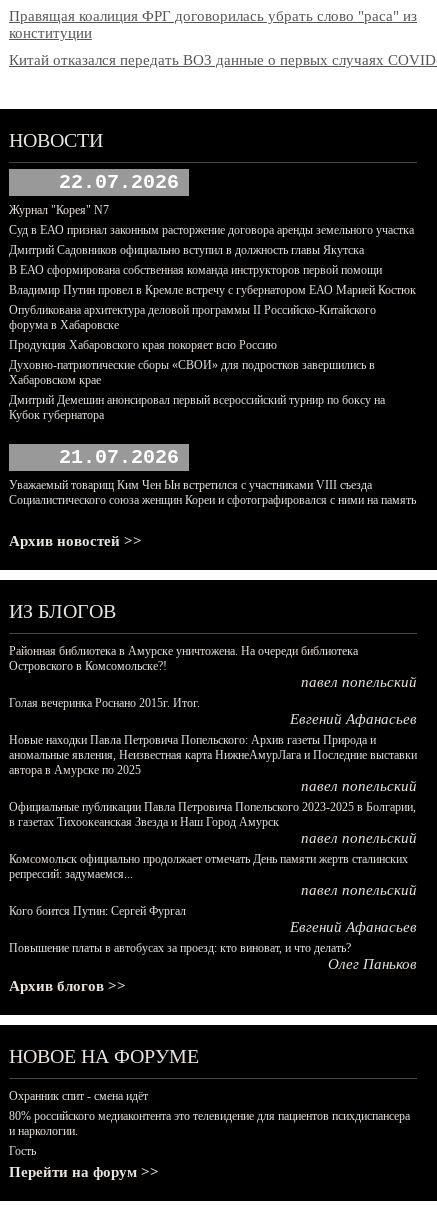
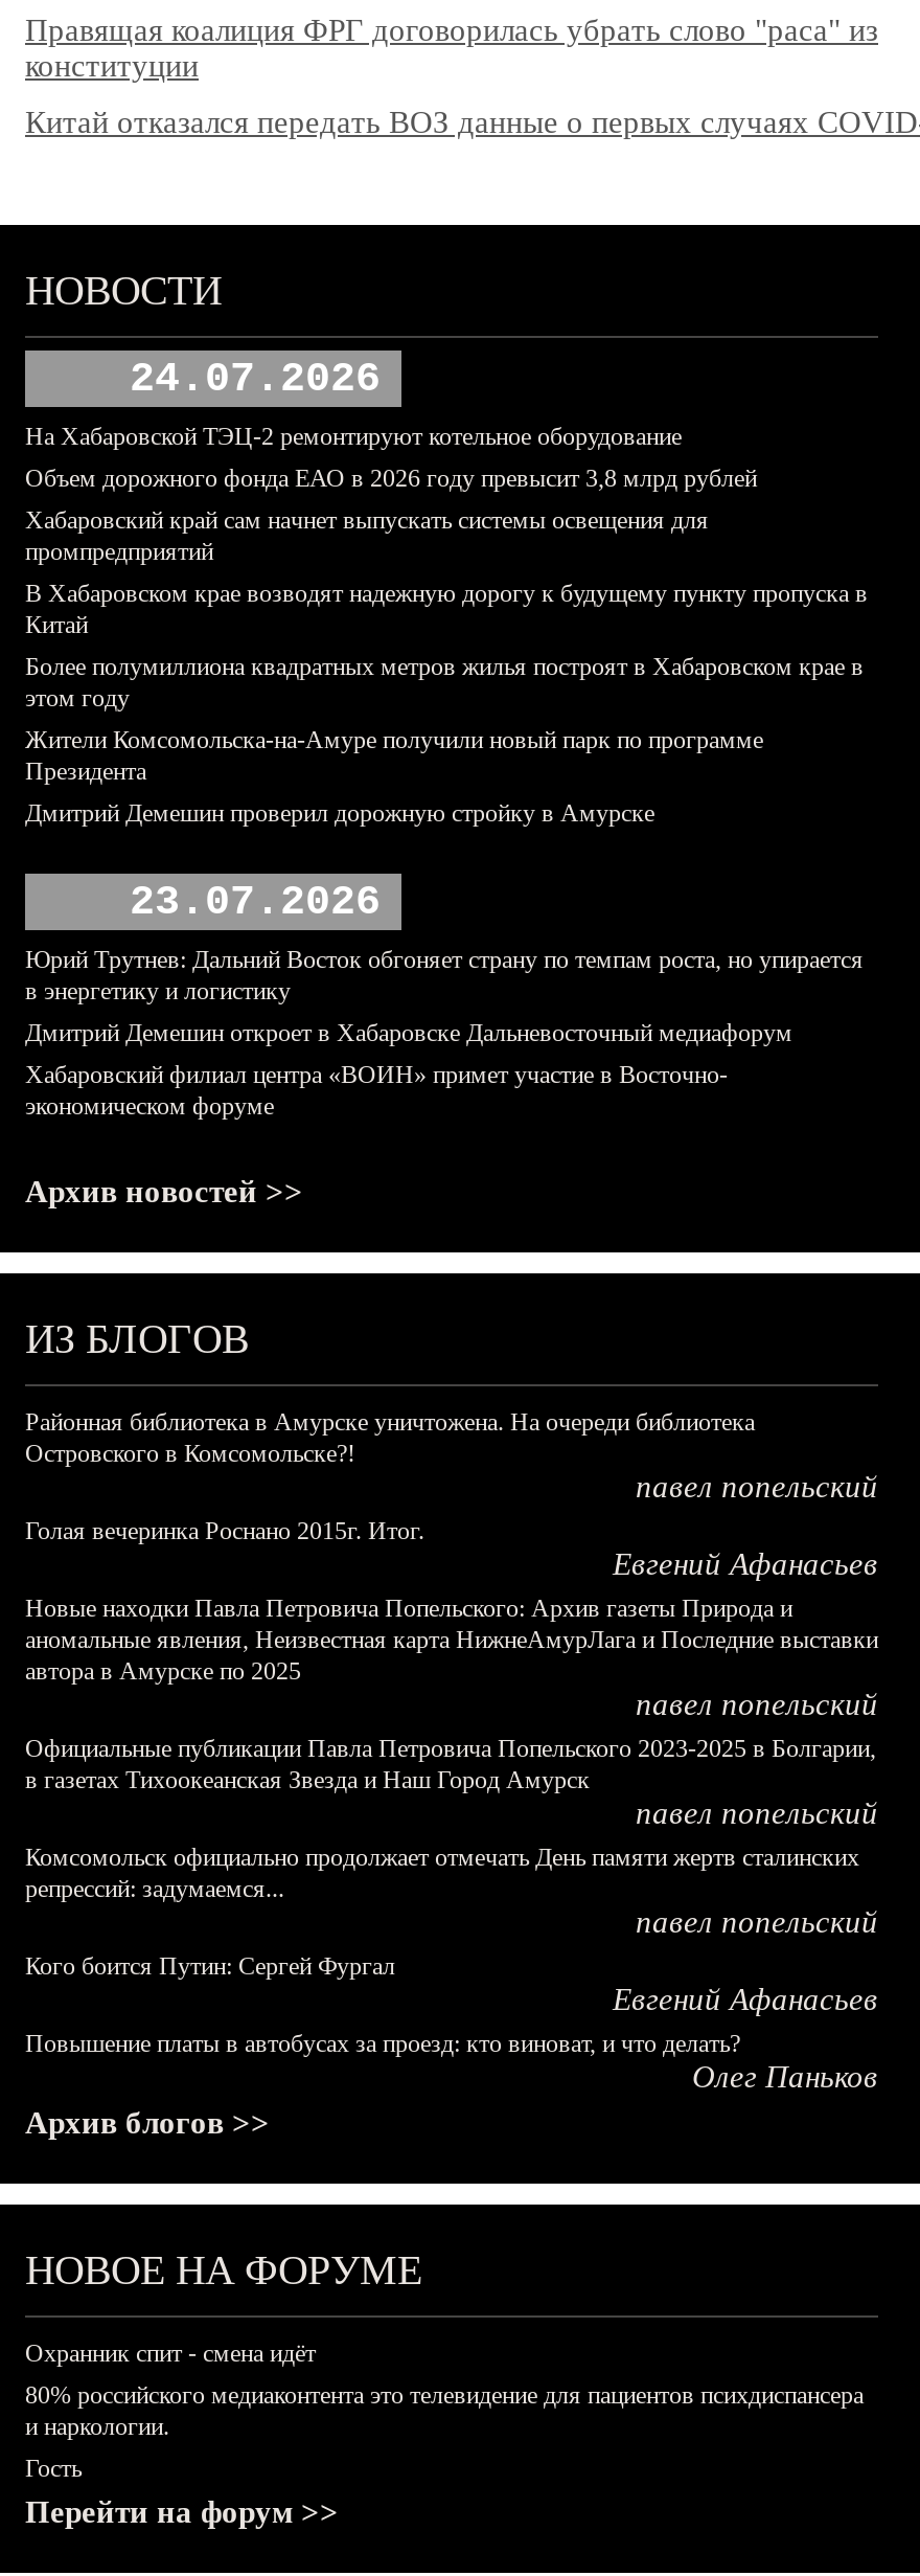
[9,171,416,422] 22.07.2026 | Журнал "Корея" N7 | Суд в ЕАО признал законным расторжение договора аренды земельного участка | Дмитрий Садовников официально вступил в должность главы Якутска | В ЕАО сформирована собственная команда инструкторов первой помощи | Владимир Путин провел в Кремле встречу с губернатором ЕАО Марией Костюк | Опубликована архитектура деловой программы II Российско-Китайского | форума в Хабаровске | Продукция Хабаровского края покоряет всю Россию | Духовно-патриотические сборы «СВОИ» для подростков завершились в | Хабаровском крае | Дмитрий Демешин анонсировал первый всероссийский турнир по боксу на | Кубок губернатора -> [25,355,868,828] 24.07.2026 | На Хабаровской ТЭЦ-2 ремонтируют котельное оборудование | Объем дорожного фонда ЕАО в 2026 году превысит 3,8 млрд рублей | Хабаровский край сам начнет выпускать системы освещения для | промпредприятий | В Хабаровском крае возводят надежную дорогу к будущему пункту пропуска в | Китай | Более полумиллиона квадратных метров жилья построят в Хабаровском крае в | этом году | Жители Комсомольска-на-Амуре получили новый парк по программе | Президента | Дмитрий Демешин проверил дорожную стройку в Амурске
[9,446,416,507] 21.07.2026 | Уважаемый товарищ Ким Чен Ын встретился с участниками VIII съезда | Социалистического союза женщин Кореи и сфотографировался с ними на память -> [25,878,864,1121] 23.07.2026 | Юрий Трутнев: Дальний Восток обгоняет страну по темпам роста, но упирается | в энергетику и логистику | Дмитрий Демешин откроет в Хабаровске Дальневосточный медиафорум | Хабаровский филиал центра «ВОИН» примет участие в Восточно- | экономическом форуме

